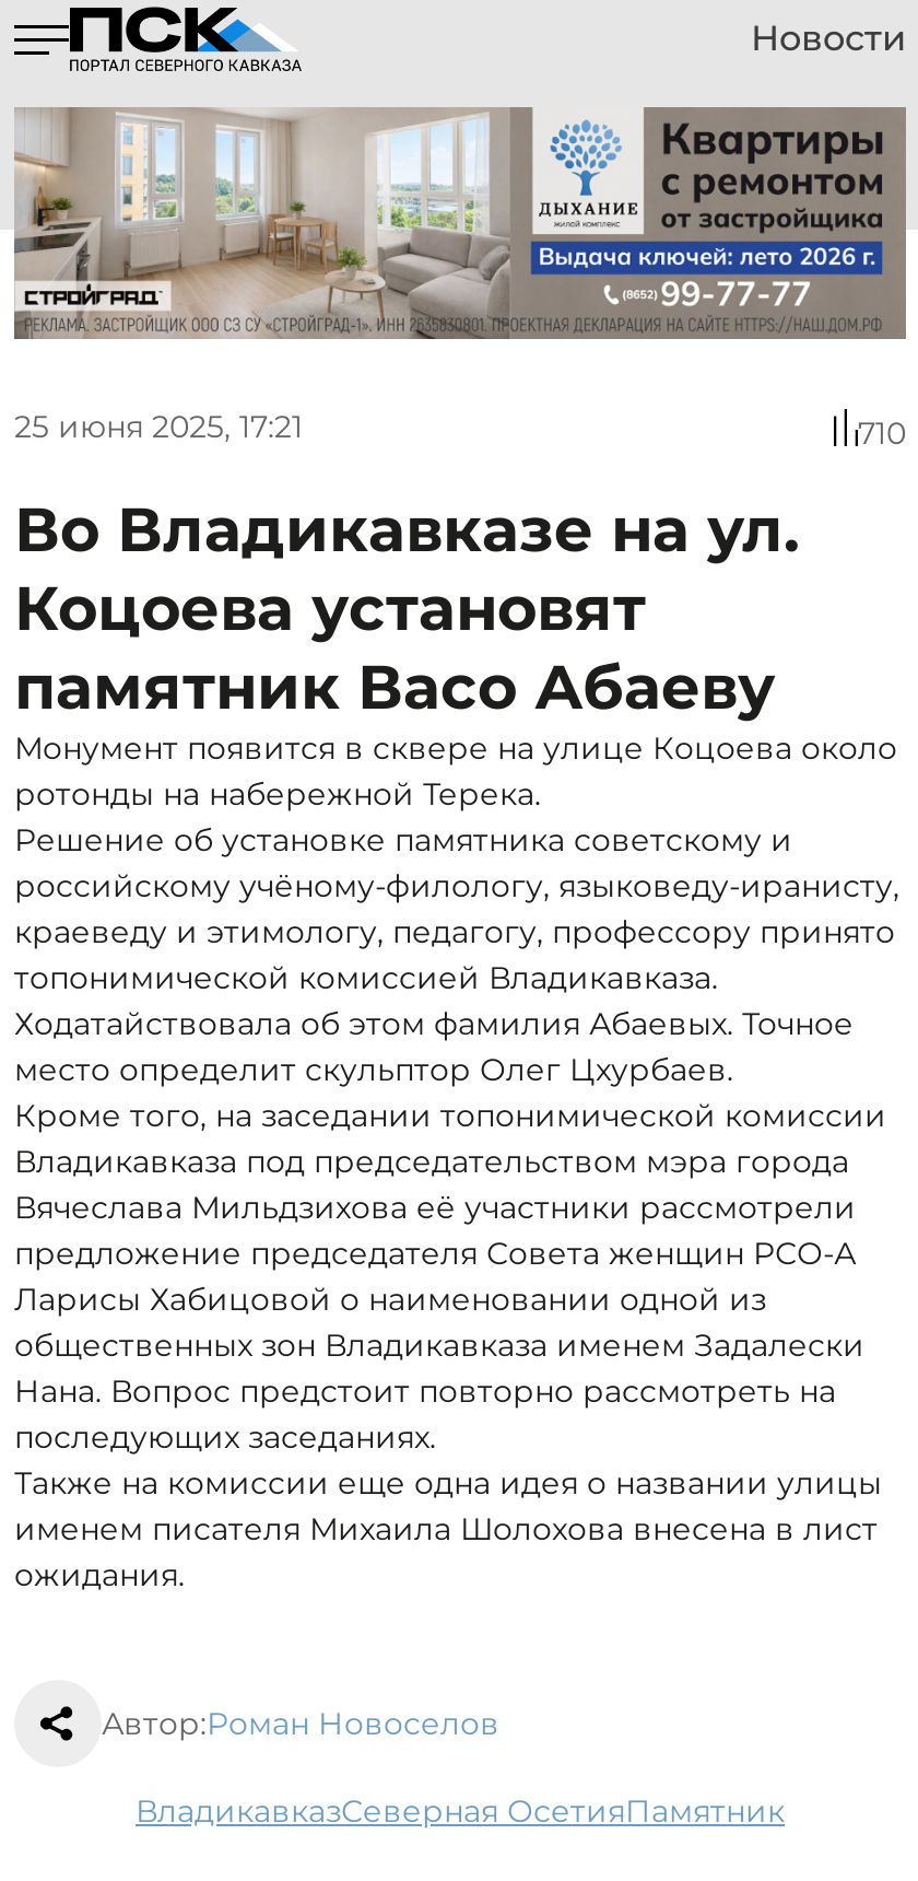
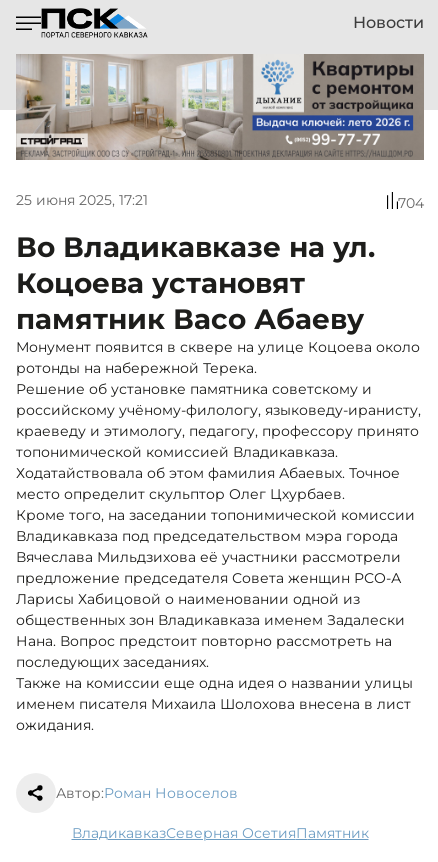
[858,413,906,452] 710 -> [398,194,424,212] 704

